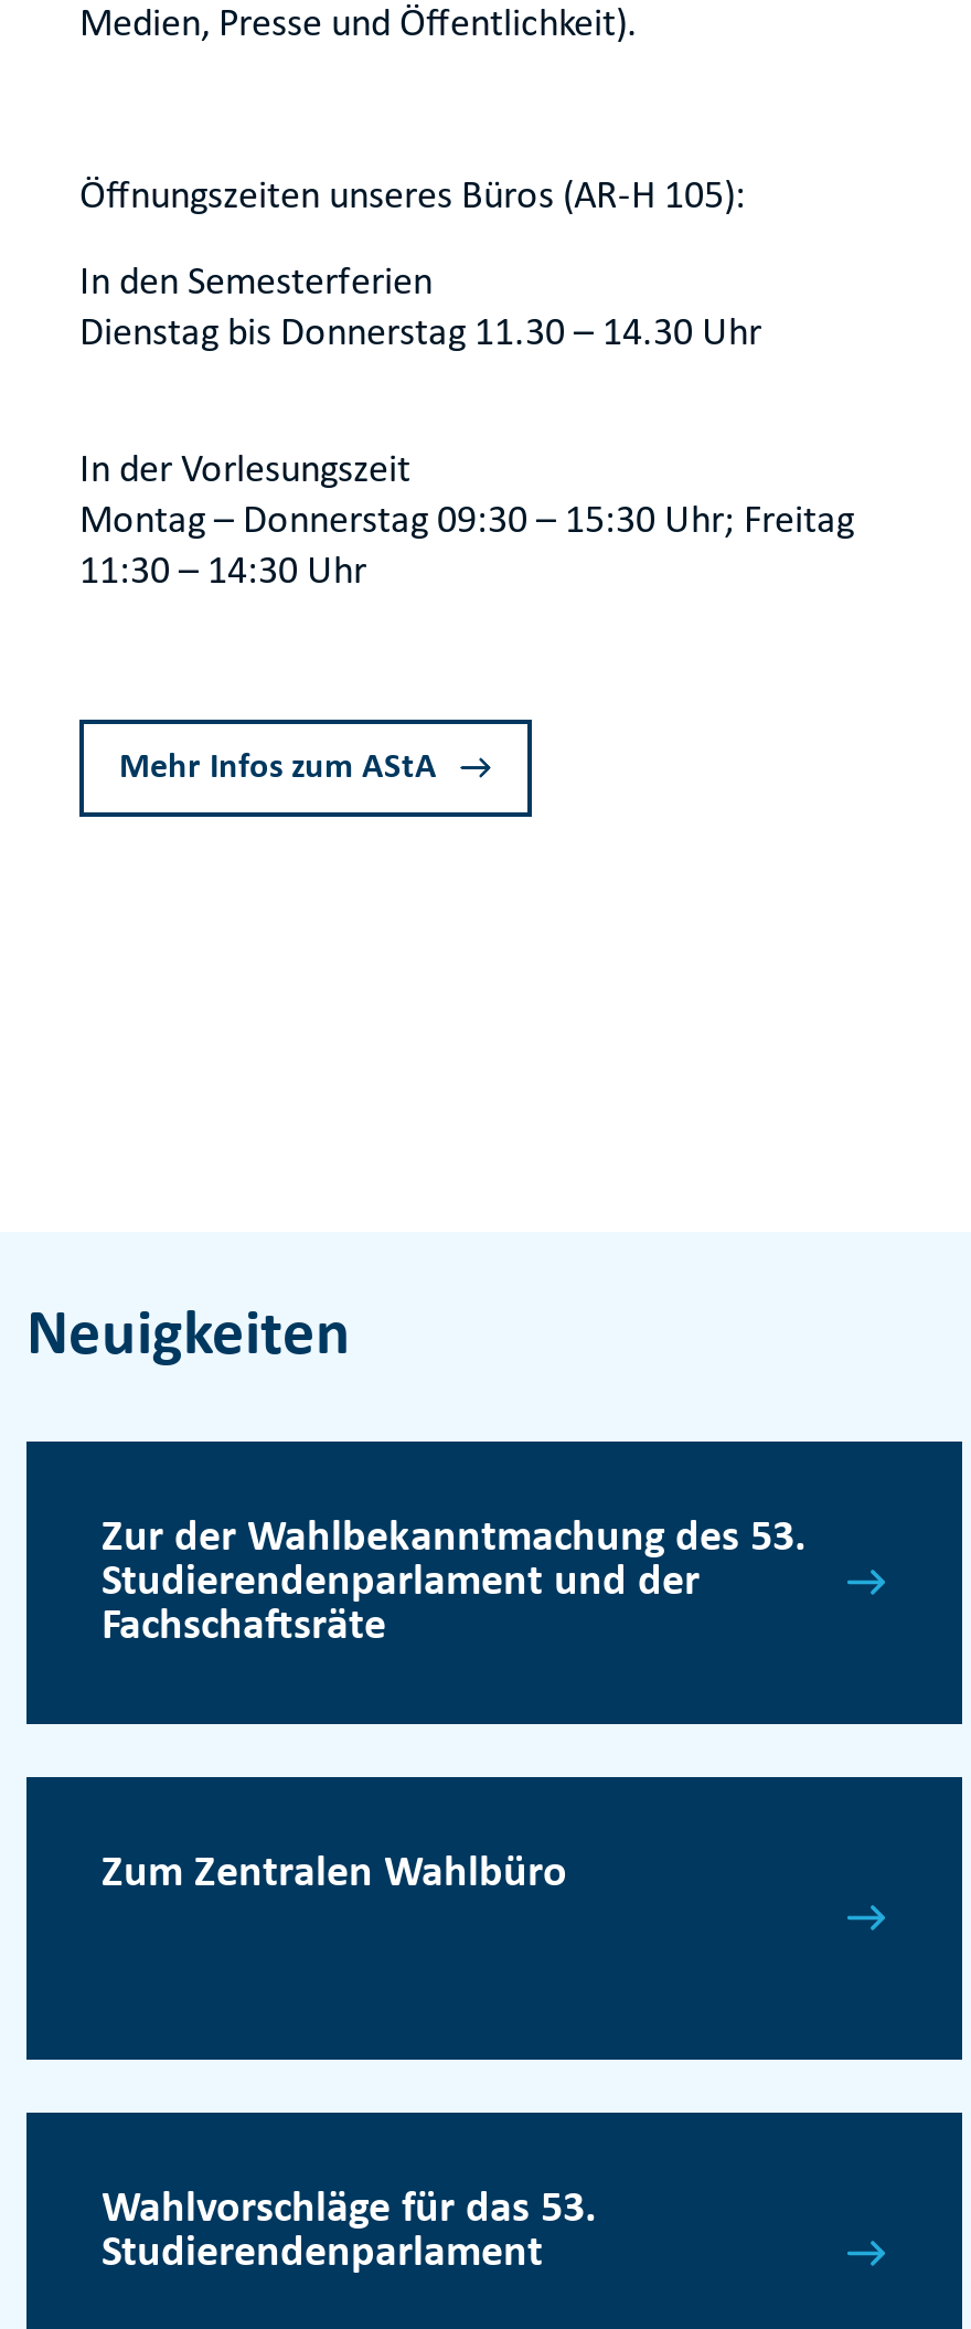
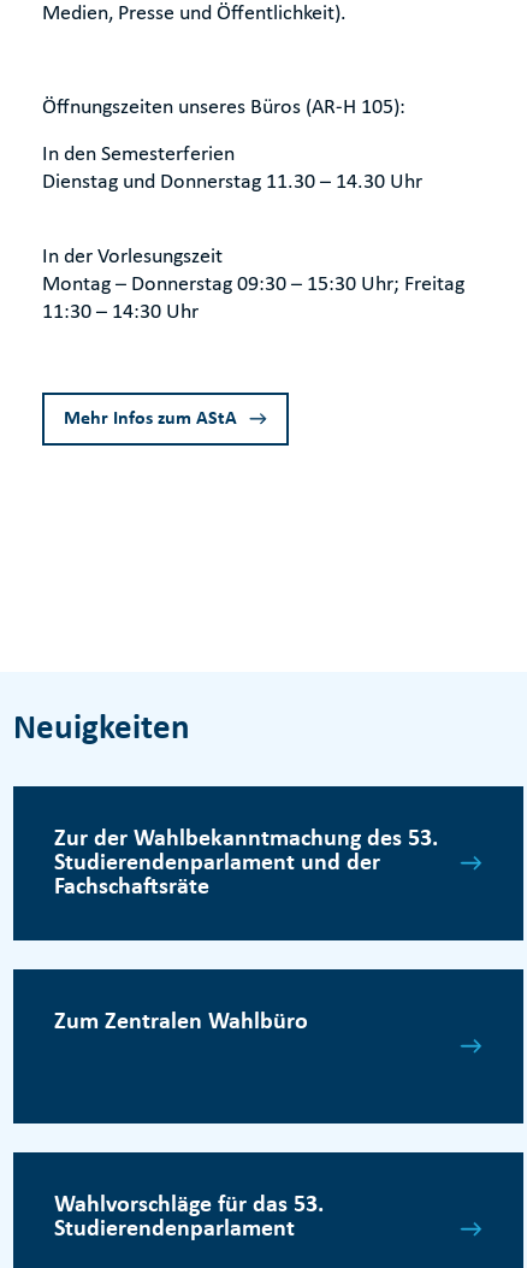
[79,313,761,355] Dienstag bis Donnerstag 11.30 – 14.30 Uhr -> [42,171,422,194] Dienstag und Donnerstag 11.30 – 14.30 Uhr

